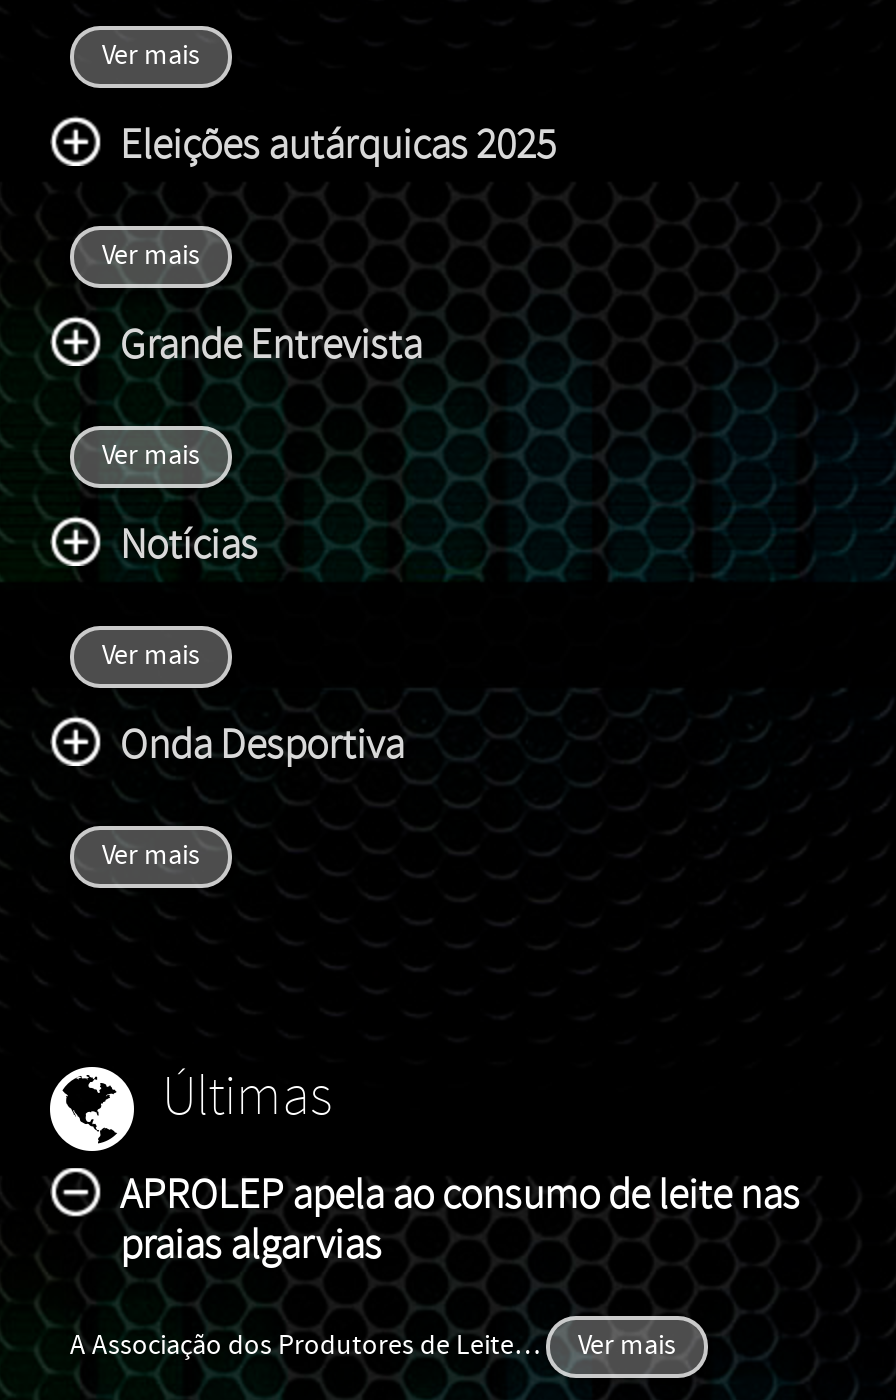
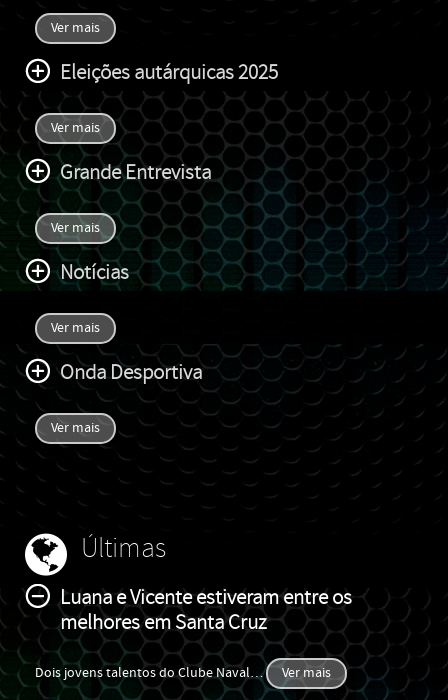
[120,1173,800,1271] APROLEP apela ao consumo de leite nas | praias algarvias -> [60,586,352,635] Luana e Vicente estiveram entre os | melhores em Santa Cruz
[70,1331,540,1363] A Associação dos Produtores de Leite … -> [35,665,263,681] Dois jovens talentos do Clube Naval …

